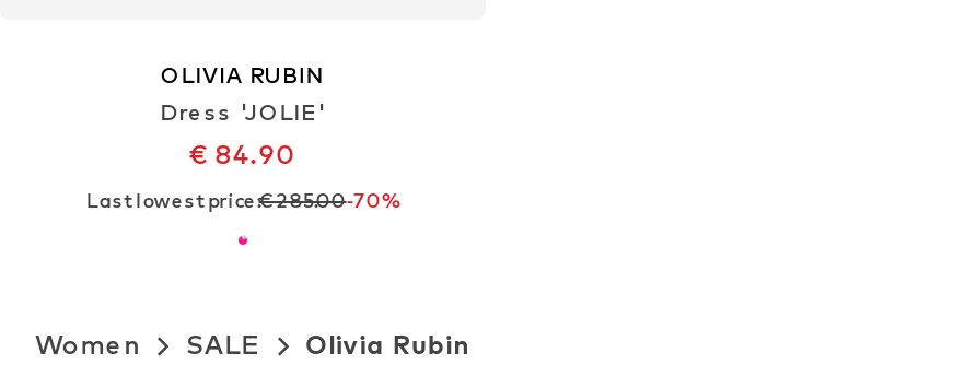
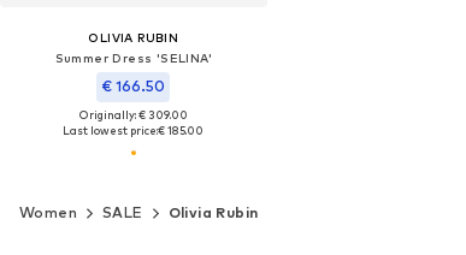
[86,99,399,212] Dress 'JOLIE' | € 84.90 | Last lowest price:€ 285.00-70% -> [55,51,212,137] Summer Dress 'SELINA' | € 166.50 | Originally: € 309.00 | Last lowest price:€ 185.00

